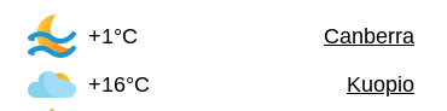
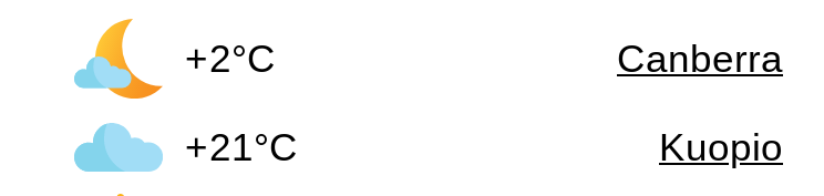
[27,14,138,59] [image] | +1°C -> [72,17,276,101] [image] | +2°C
[88,72,150,96] +16°C -> [185,125,298,169] +21°C

